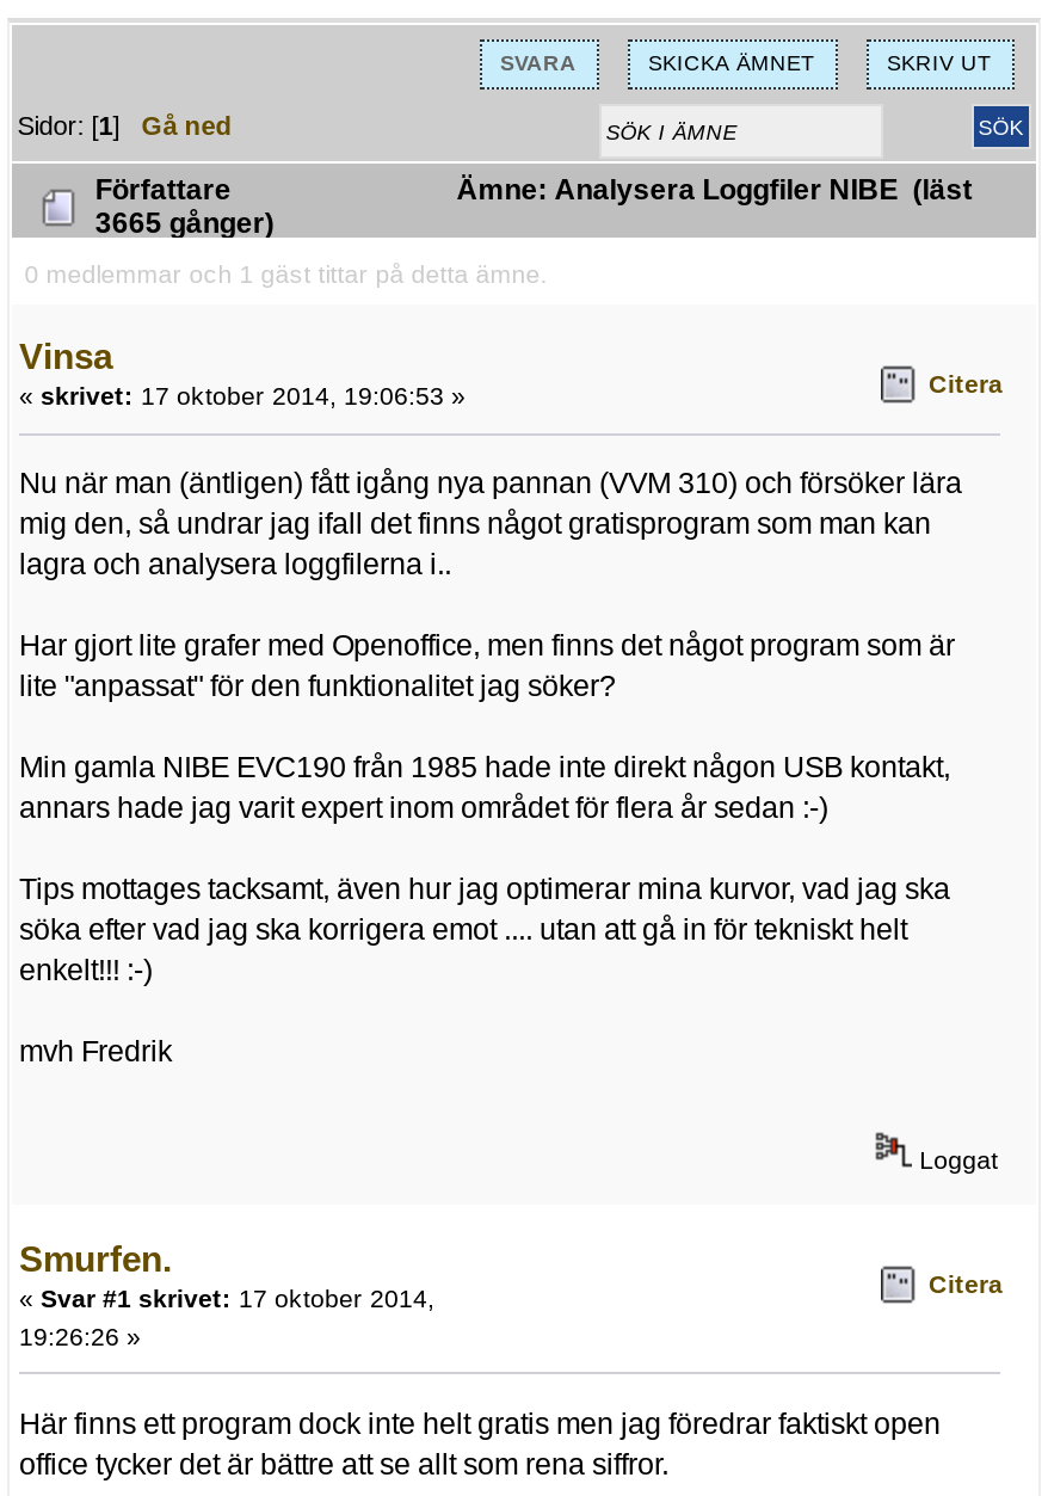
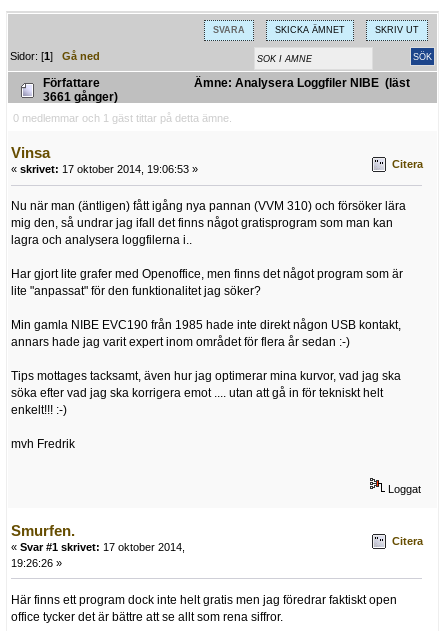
[95,206,274,240] 3665 gånger) -> [43,90,118,104] 3661 gånger)

